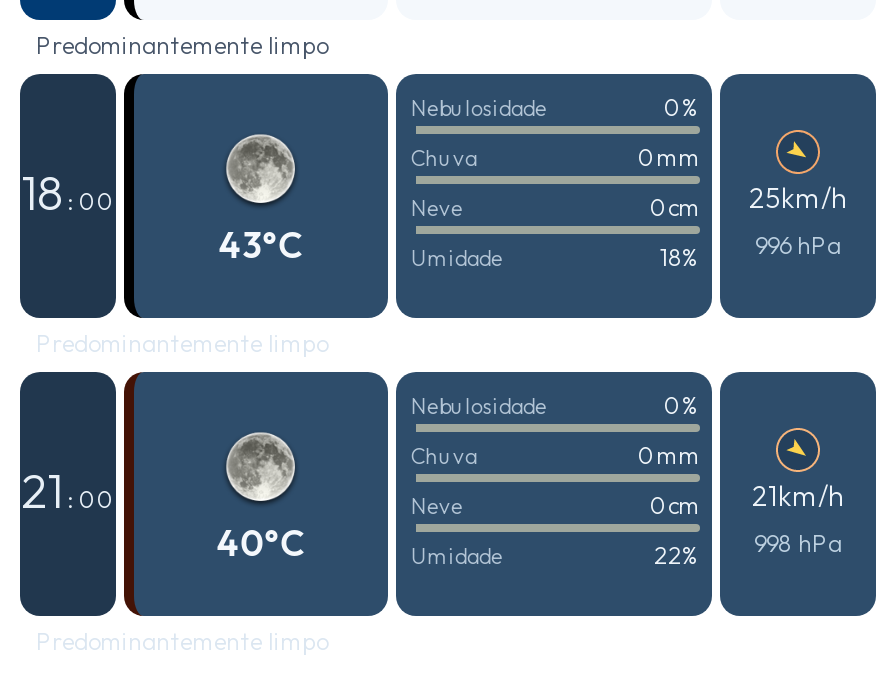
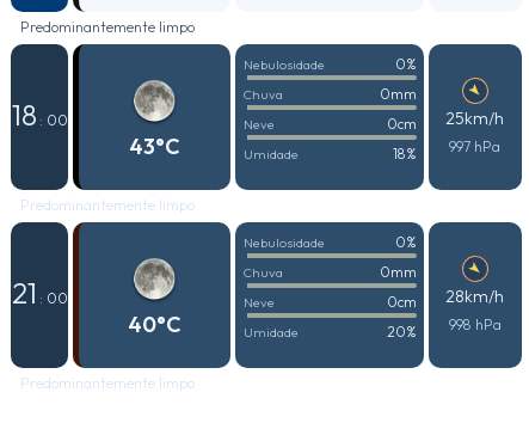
[660,229,841,273] 18% 996 hPa -> [393,137,501,163] 18% 997 hPa
[752,477,844,513] 21km/h -> [446,285,505,307] 28km/h
[654,527,842,571] 22% 998 hPa -> [387,315,502,341] 20% 998 hPa

